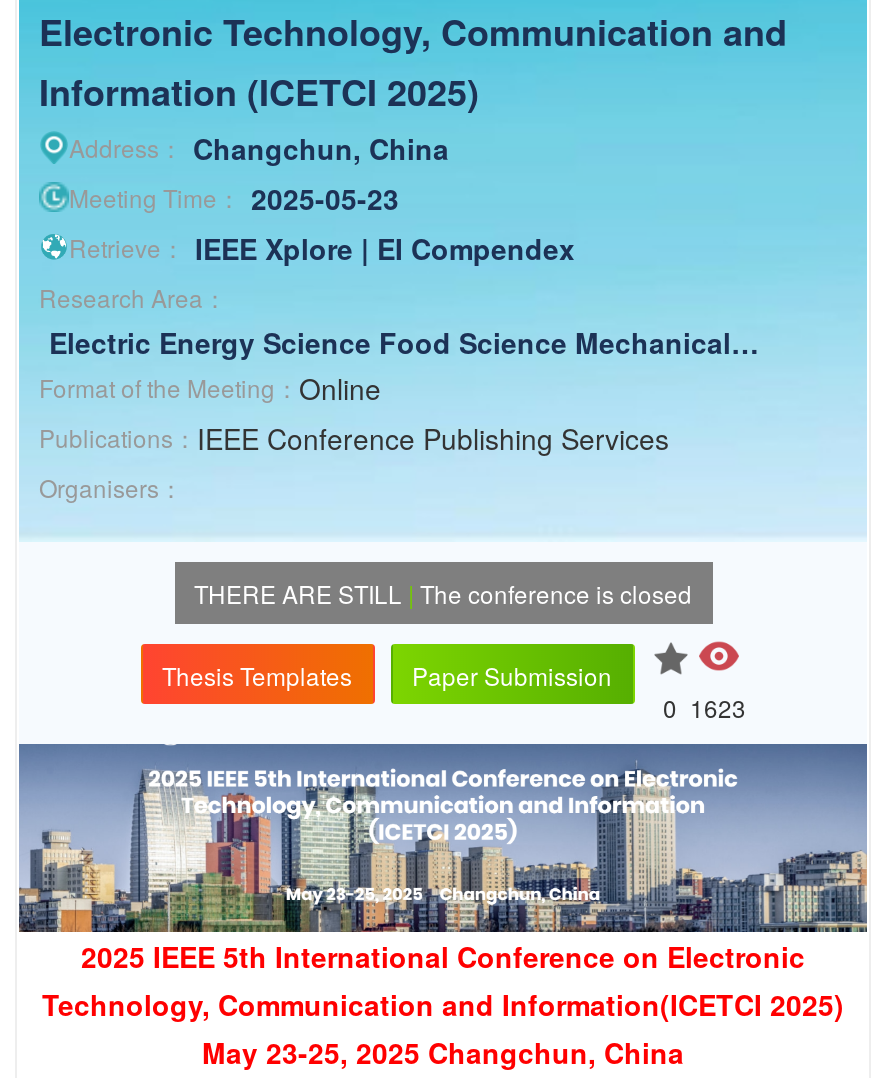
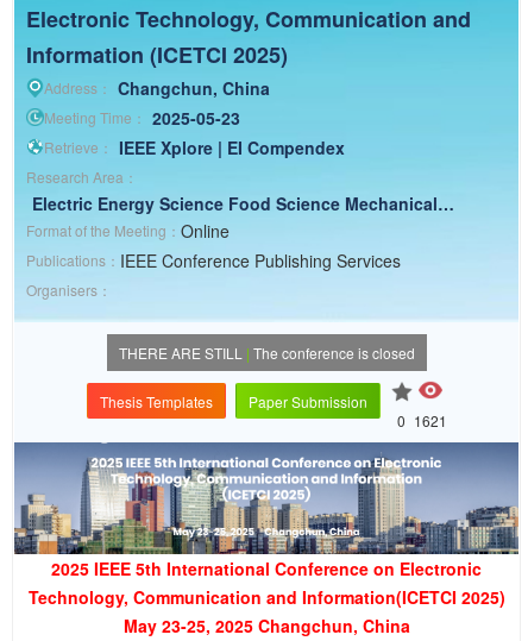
[663,690,746,724] 0 1623 -> [397,410,447,431] 0 1621

